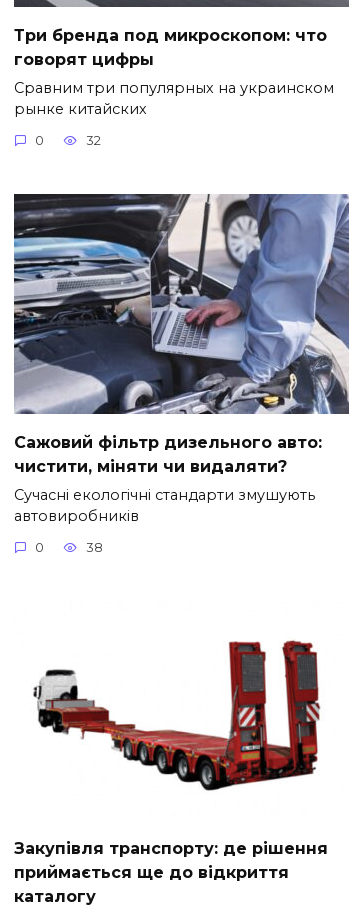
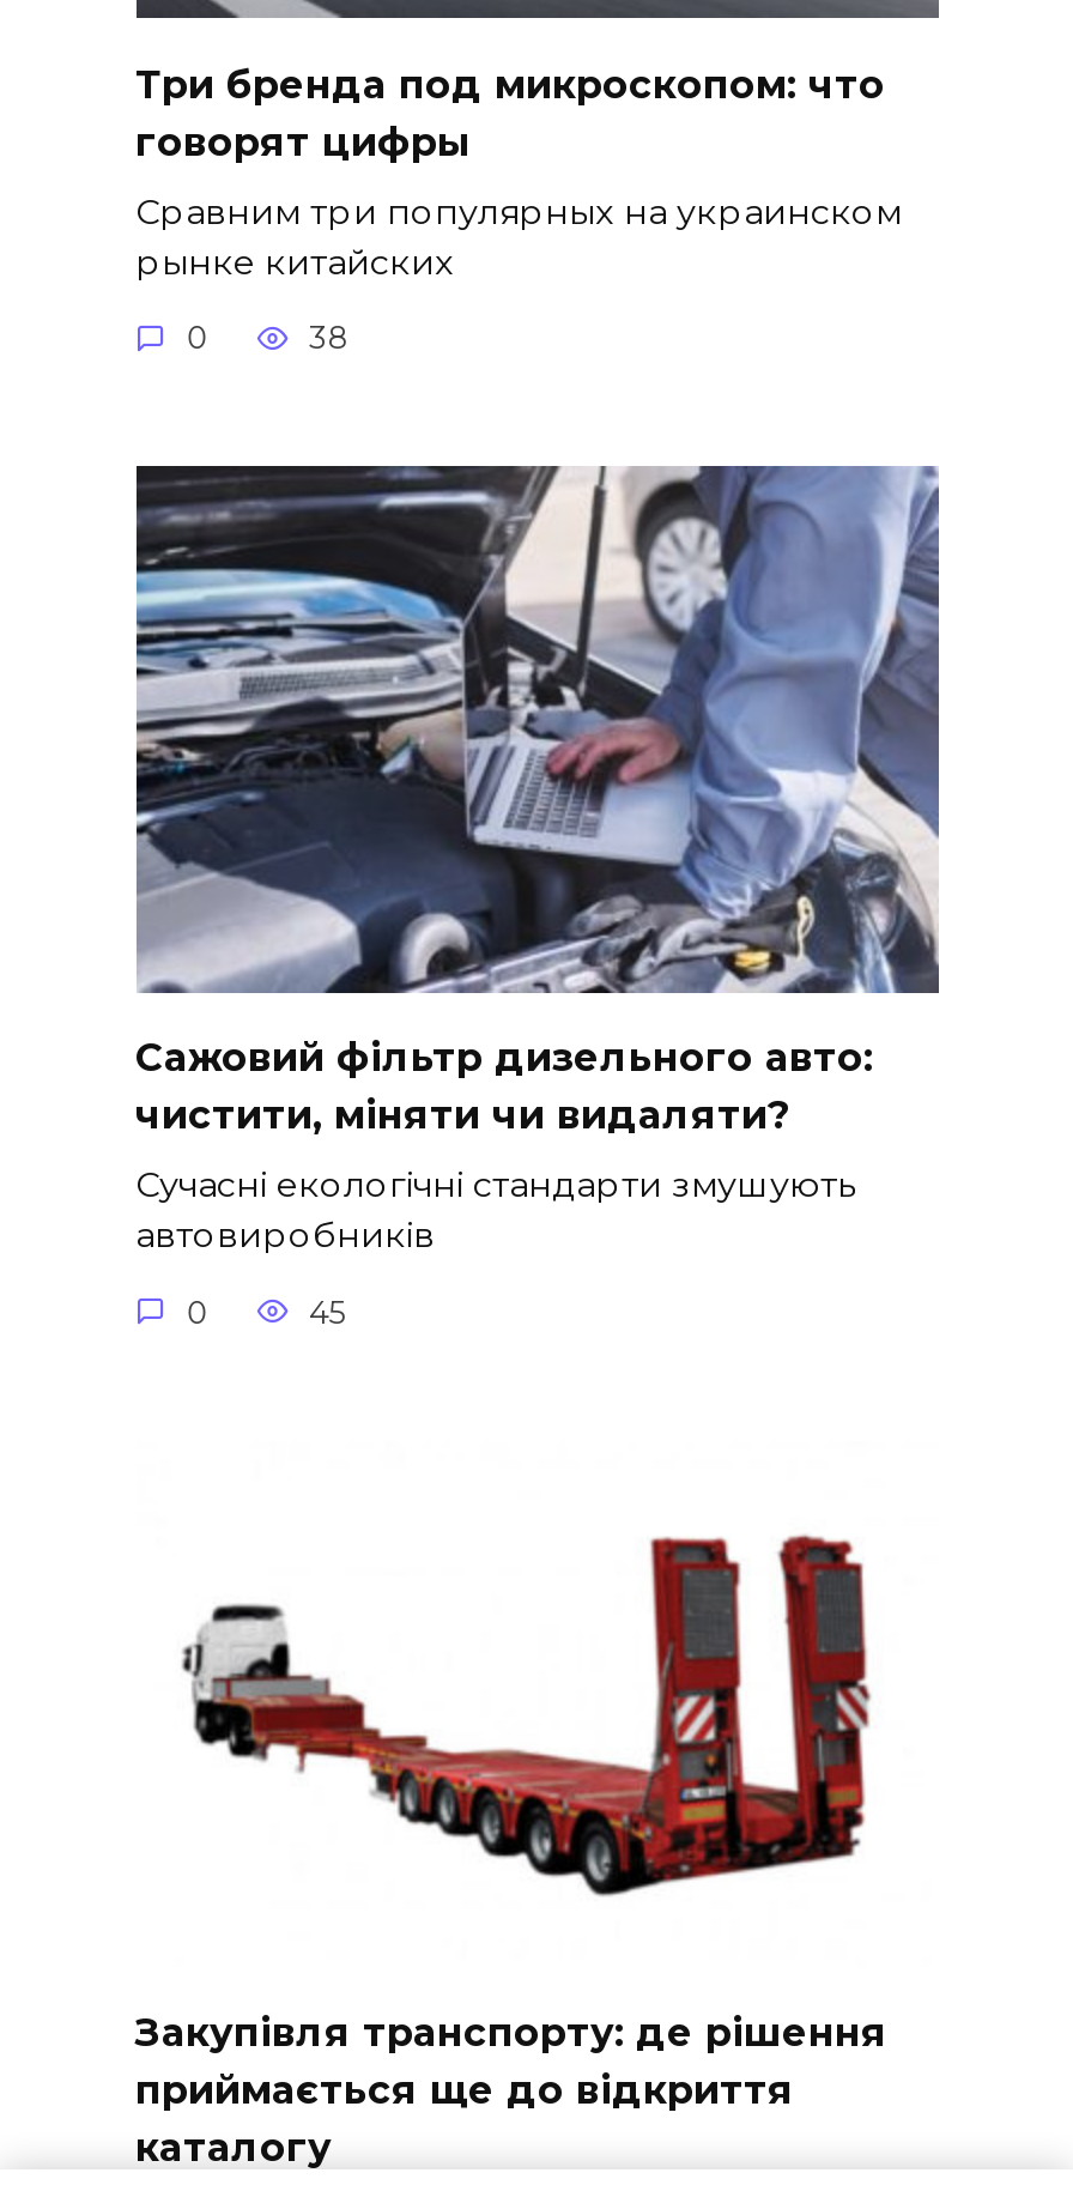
[86,133,101,148] 32 -> [309,319,350,355] 38
[86,540,103,555] 38 -> [309,1294,345,1330] 45

